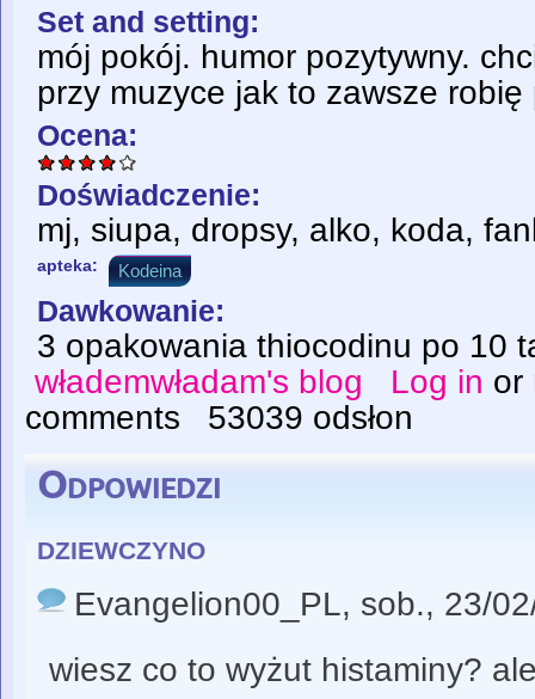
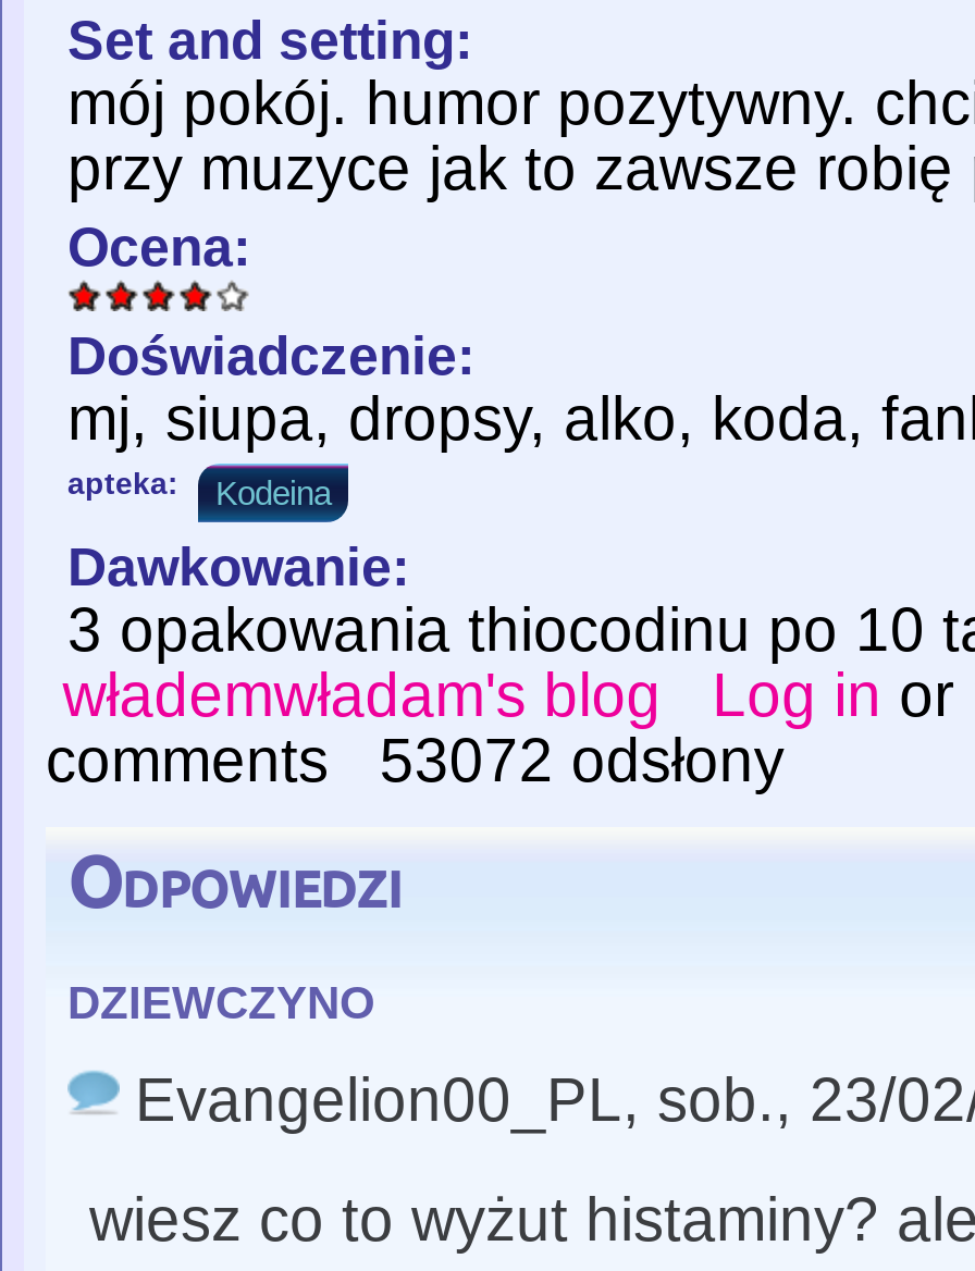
[25,399,414,436] comments 53039 odsłon -> [46,726,784,794] comments 53072 odsłony

